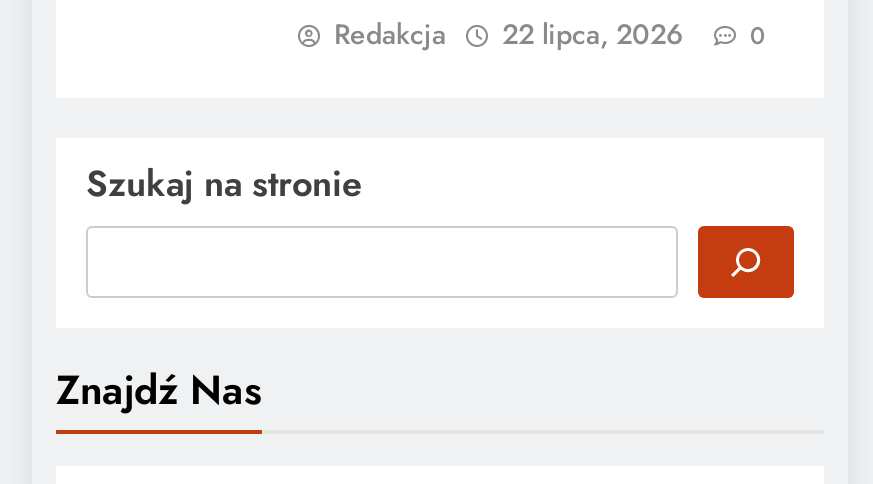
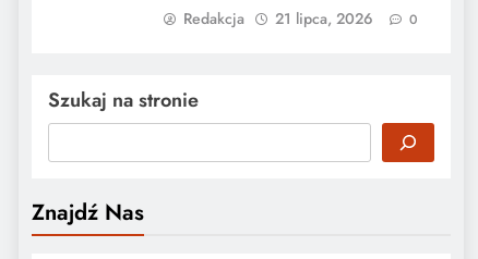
[334,13,766,53] Redakcja 22 lipca, 2026 0 -> [183,7,418,29] Redakcja 21 lipca, 2026 0

